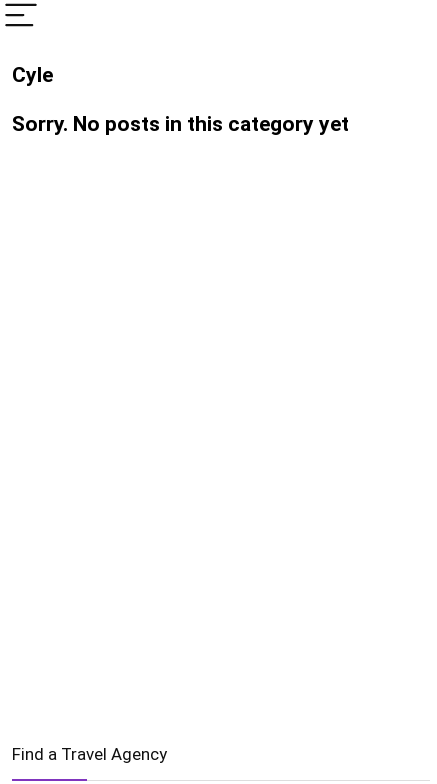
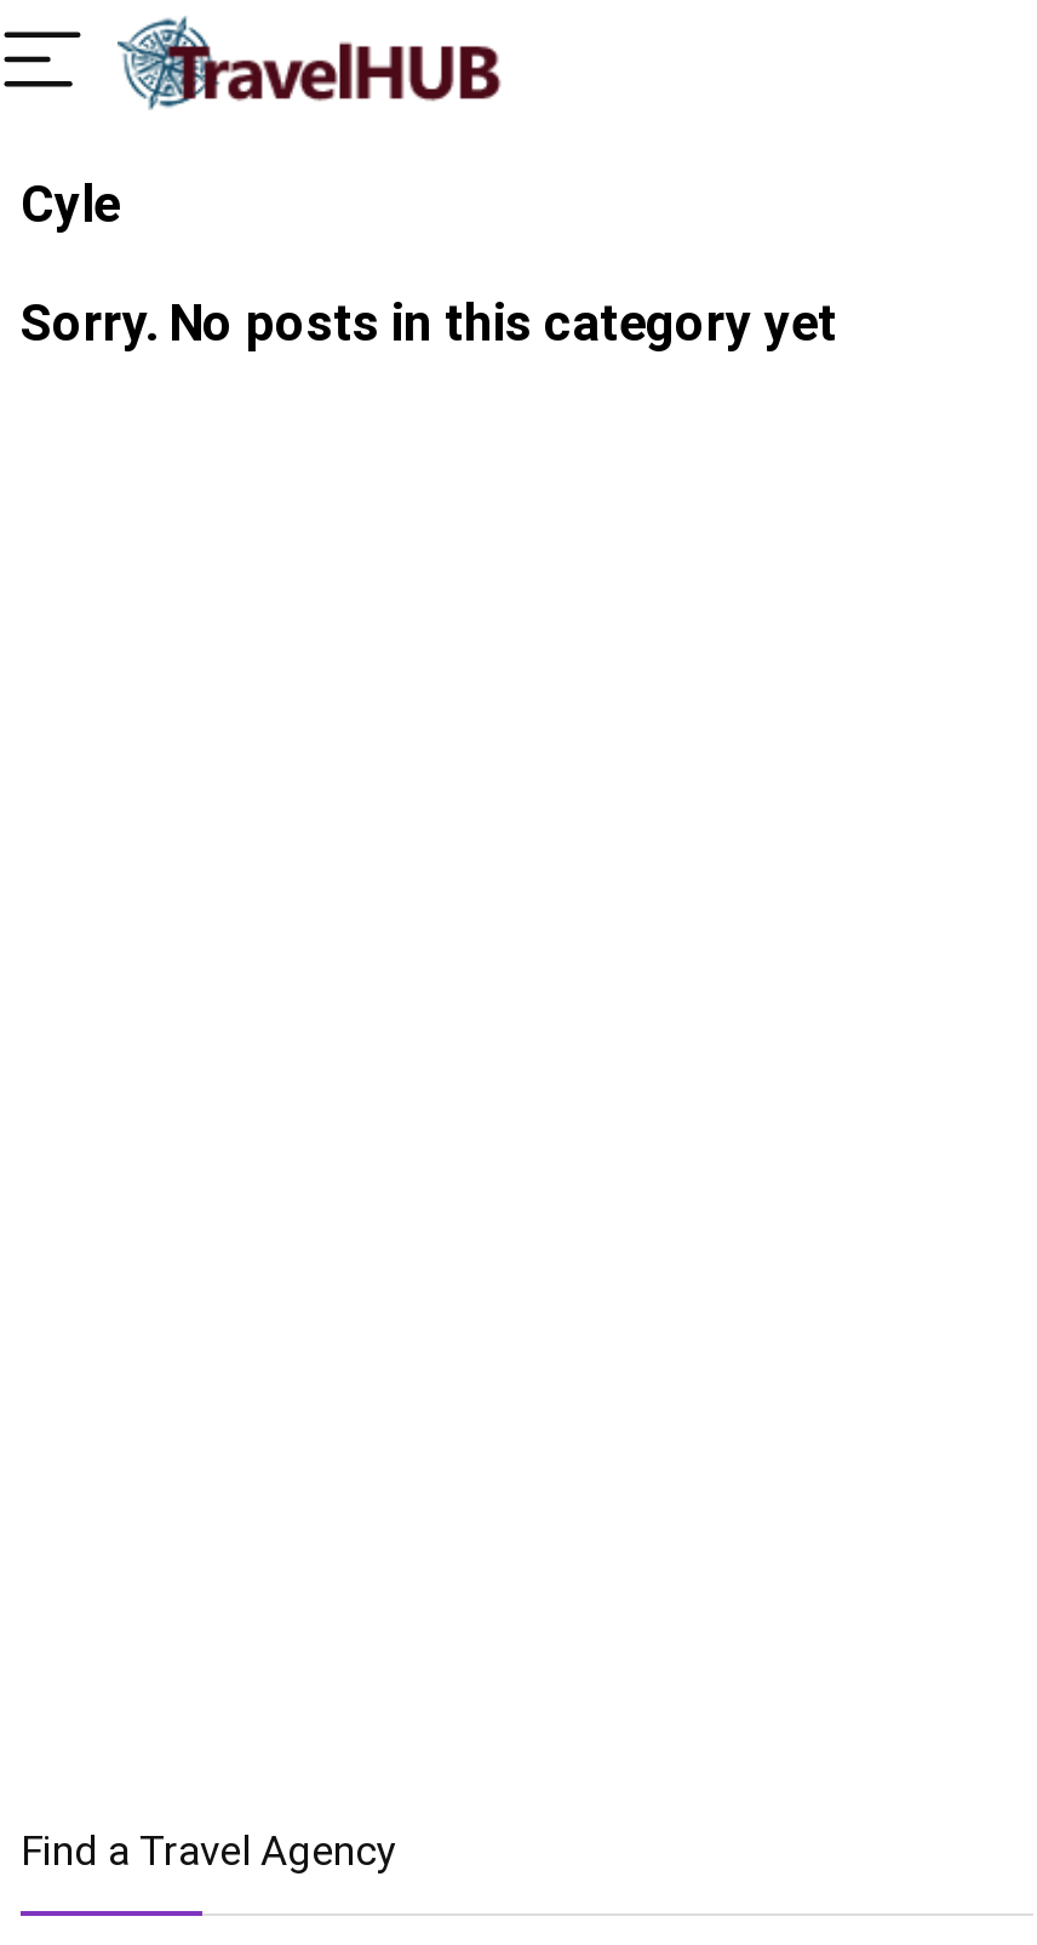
none -> [115,16,503,110] [image]

